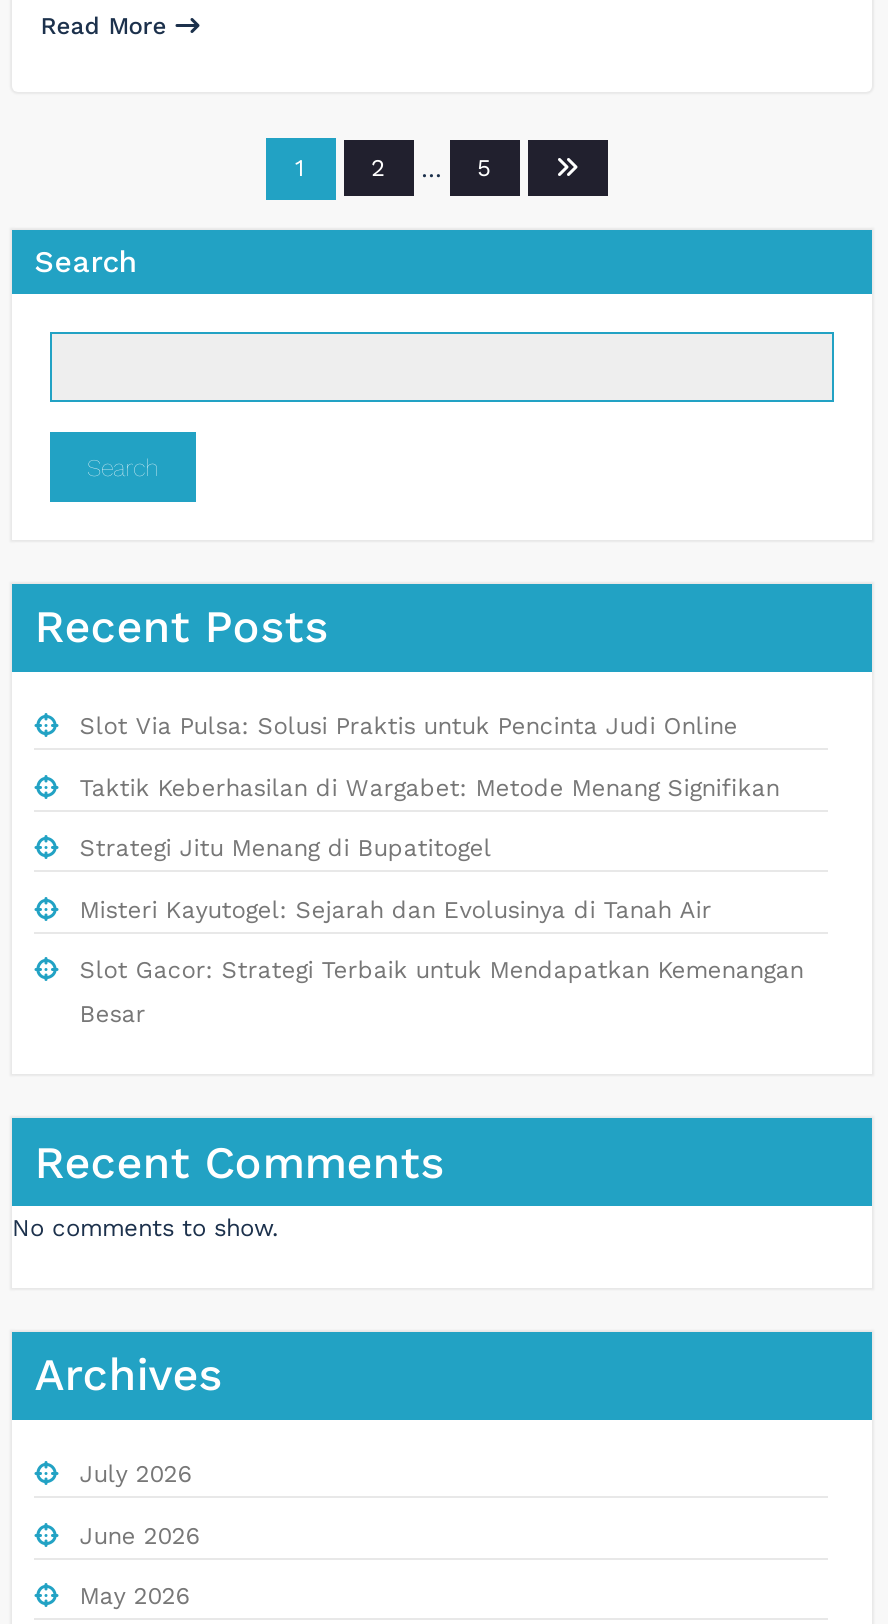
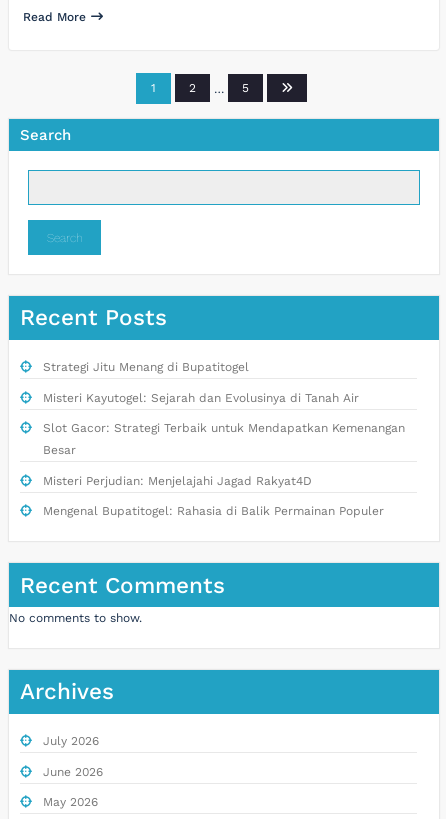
[80,712,780,801] Slot Via Pulsa: Solusi Praktis untuk Pencinta Judi Online | Taktik Keberhasilan di Wargabet: Metode Menang Signifikan -> none
moved [80,834,804,1028] -> [43,360,405,457]: Strategi Jitu Menang di Bupatitogel | Misteri Kayutogel: Sejarah dan Evolusinya di Tanah Air | Slot Gacor: Strategi Terbaik untuk Mendapatkan Kemenangan | Besar
none -> [43,474,384,518] Misteri Perjudian: Menjelajahi Jagad Rakyat4D | Mengenal Bupatitogel: Rahasia di Balik Permainan Populer

